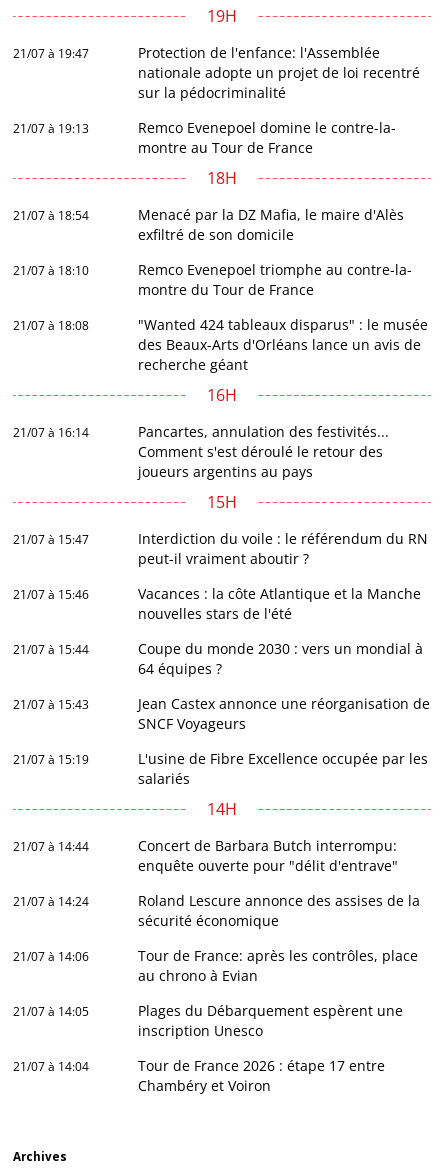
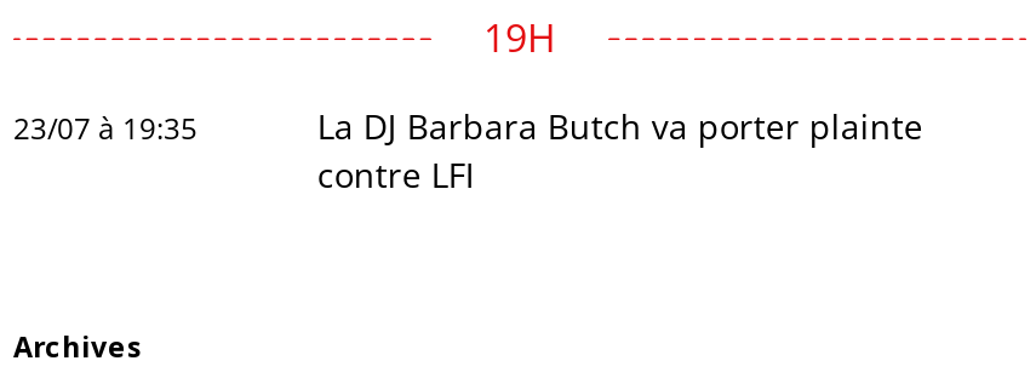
[13,43,430,1095] 21/07 à 19:47 | Protection de l'enfance: l'Assemblée | nationale adopte un projet de loi recentré | sur la pédocriminalité | 21/07 à 19:13 | Remco Evenepoel domine le contre-la- | montre au Tour de France | 18H | 21/07 à 18:54 | Menacé par la DZ Mafia, le maire d'Alès | exfiltré de son domicile | 21/07 à 18:10 | Remco Evenepoel triomphe au contre-la- | montre du Tour de France | 21/07 à 18:08 | "Wanted 424 tableaux disparus" : le musée | des Beaux-Arts d'Orléans lance un avis de | recherche géant | 16H | 21/07 à 16:14 | Pancartes, annulation des festivités... | Comment s'est déroulé le retour des | joueurs argentins au pays | 15H | 21/07 à 15:47 | Interdiction du voile : le référendum du RN | peut-il vraiment aboutir ? | 21/07 à 15:46 | Vacances : la côte Atlantique et la Manche | nouvelles stars de l'été | 21/07 à 15:44 | Coupe du monde 2030 : vers un mondial à | 64 équipes ? | 21/07 à 15:43 | Jean Castex annonce une réorganisation de | SNCF Voyageurs | 21/07 à 15:19 | L'usine de Fibre Excellence occupée par les | salariés | 14H | 21/07 à 14:44 | Concert de Barbara Butch interrompu: | enquête ouverte pour "délit d'entrave" | 21/07 à 14:24 | Roland Lescure annonce des assises de la | sécurité économique | 21/07 à 14:06 | Tour de France: après les contrôles, place | au chrono à Evian | 21/07 à 14:05 | Plages du Débarquement espèrent une | inscription Unesco | 21/07 à 14:04 | Tour de France 2026 : étape 17 entre | Chambéry et Voiron -> [13,103,923,197] 23/07 à 19:35 | La DJ Barbara Butch va porter plainte | contre LFI

